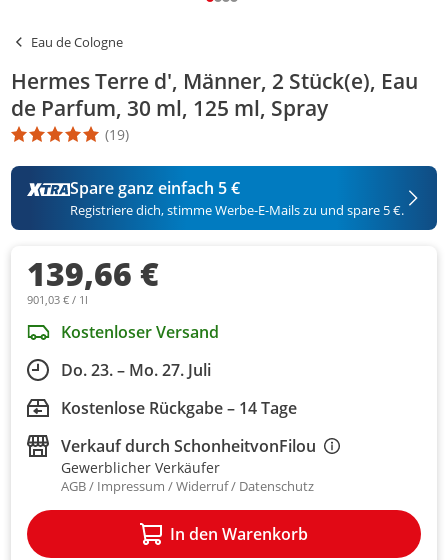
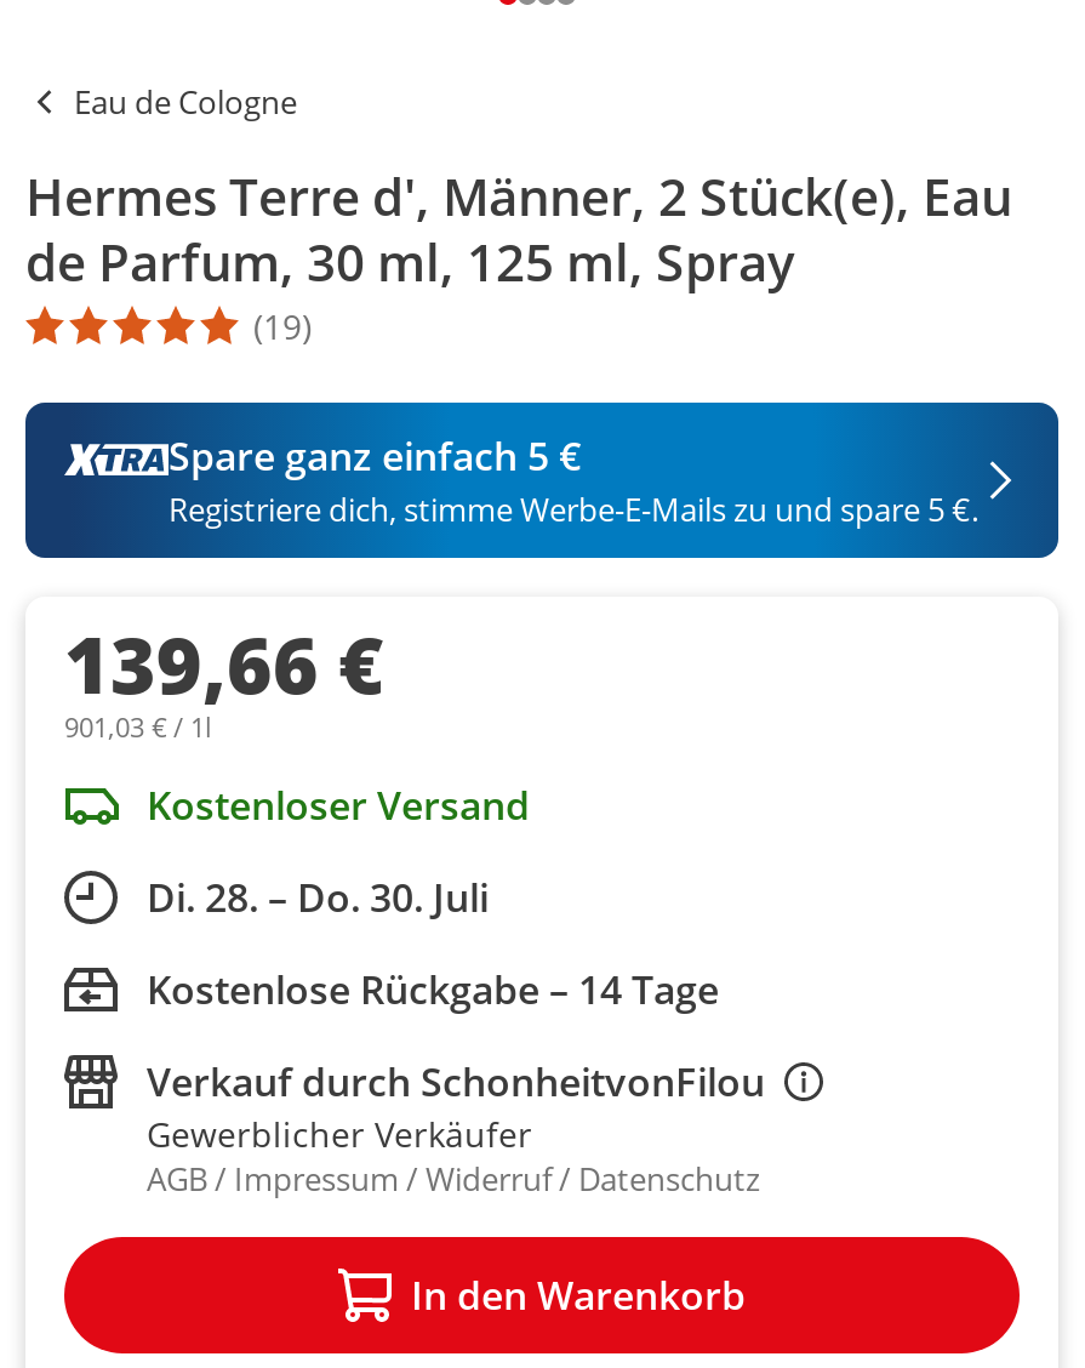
[61,359,211,381] Do. 23. – Mo. 27. Juli -> [147,871,489,924] Di. 28. – Do. 30. Juli

